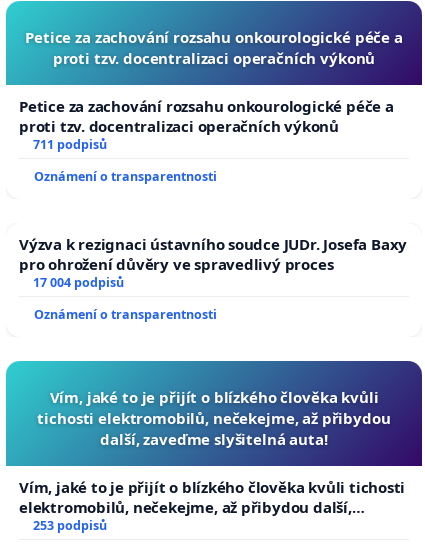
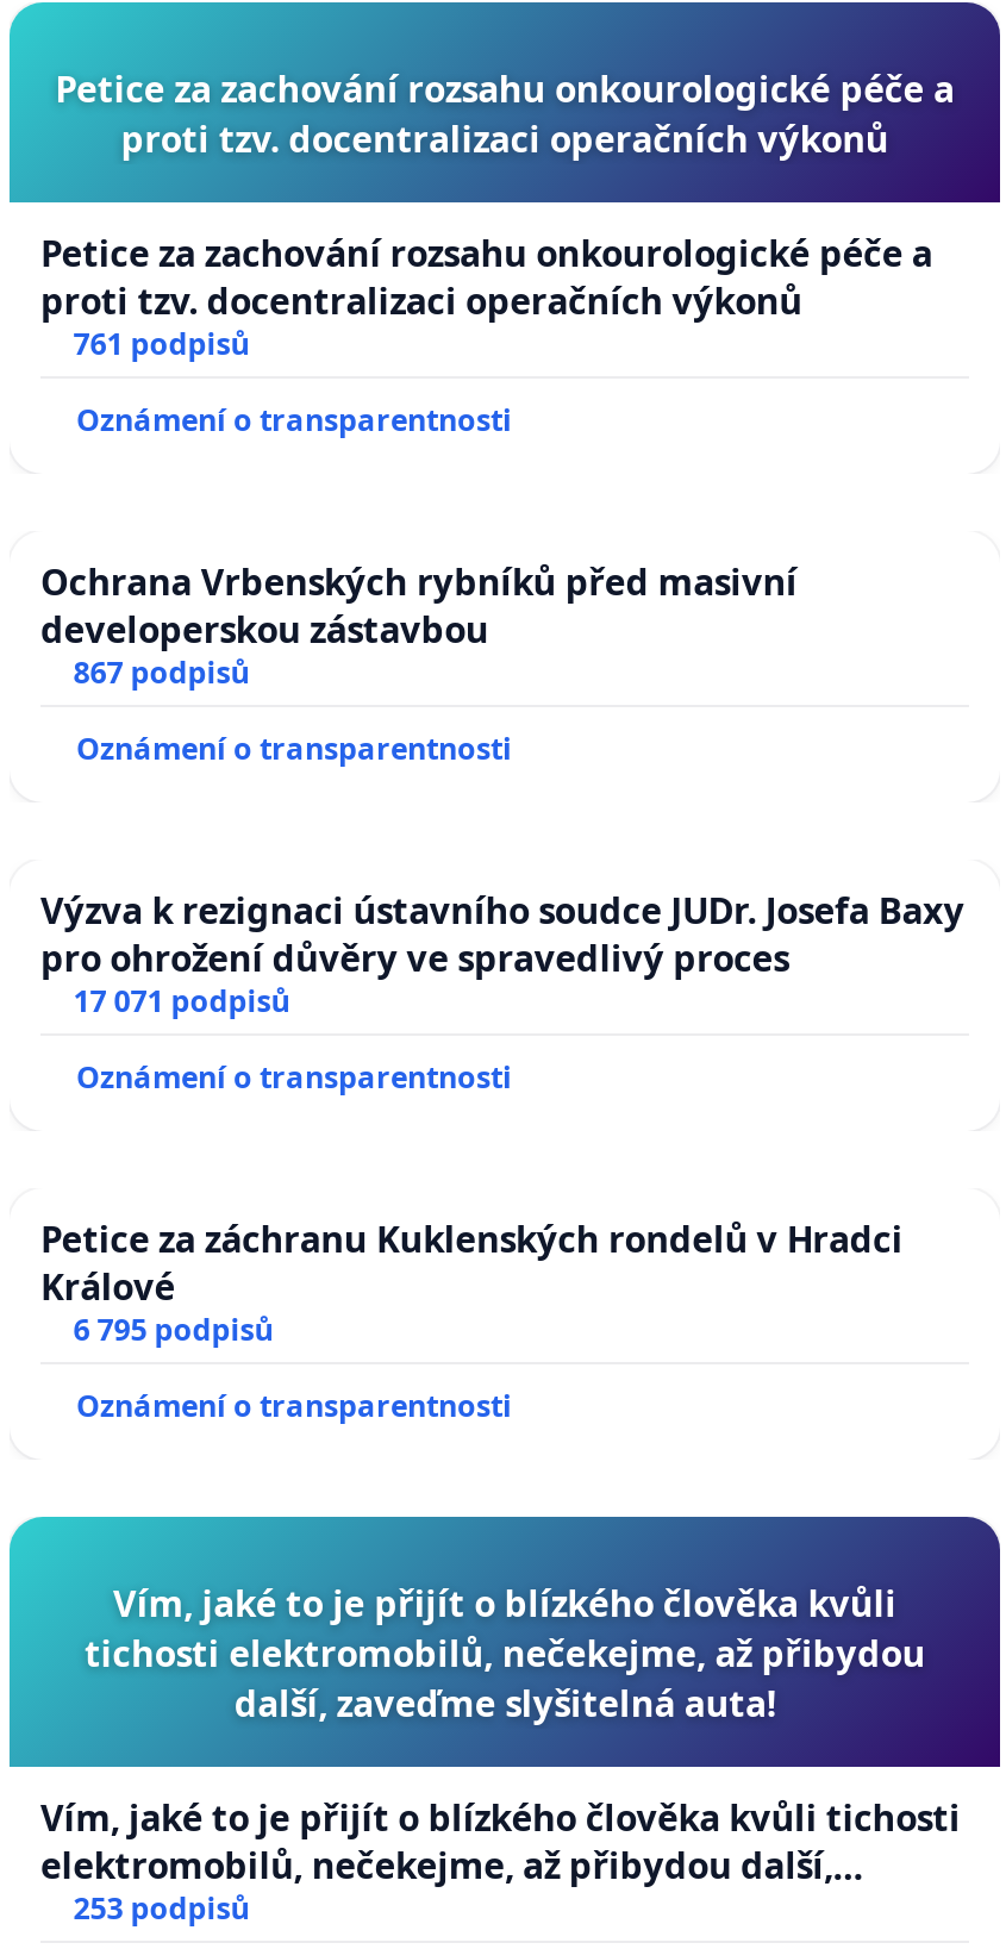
[33,136,107,153] 711 podpisů -> [40,325,797,694] 761 podpisů | Oznámení o transparentnosti | Ochrana Vrbenských rybníků před masivní | developerskou zástavbou | 867 podpisů
[33,274,124,291] 17 004 podpisů -> [40,982,903,1351] 17 071 podpisů | Oznámení o transparentnosti | Petice za záchranu Kuklenských rondelů v Hradci | Králové | 6 795 podpisů

